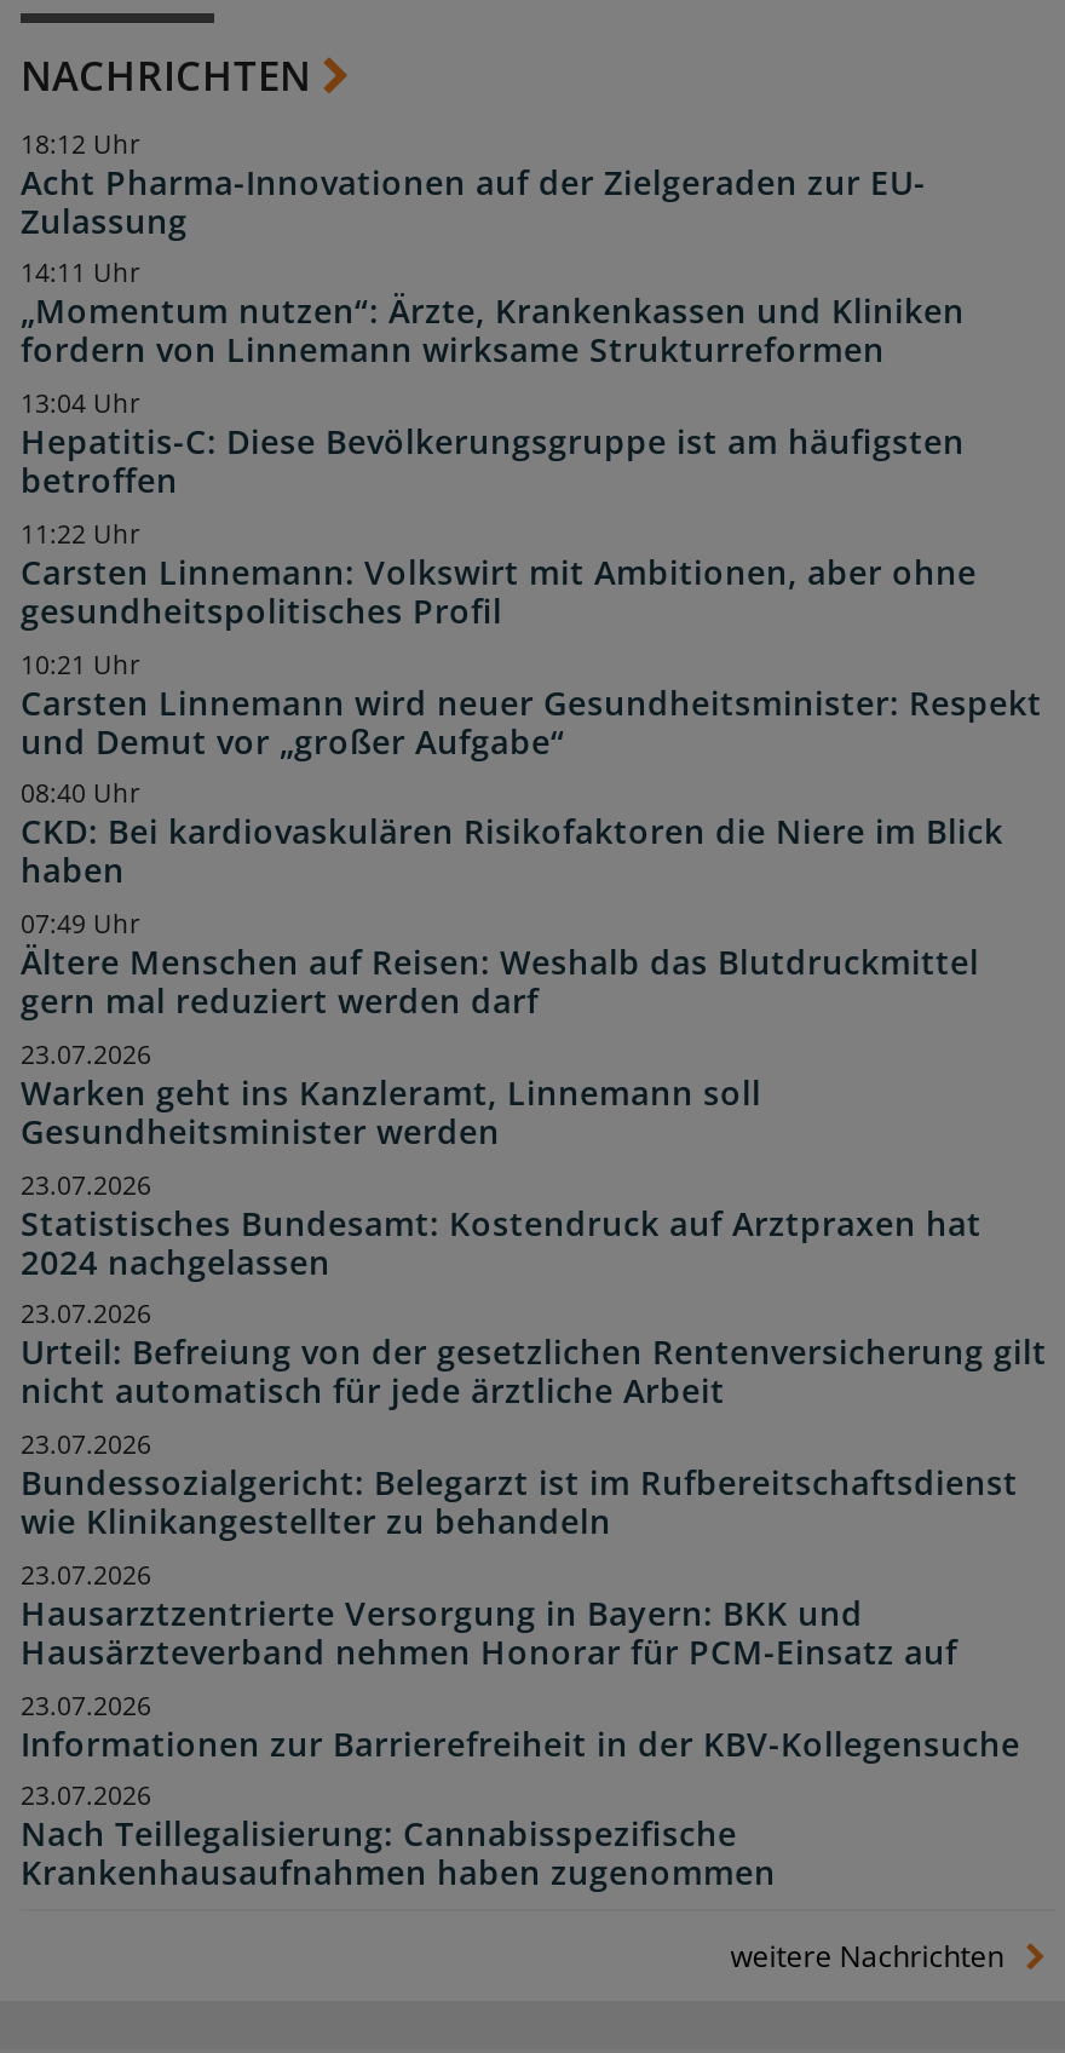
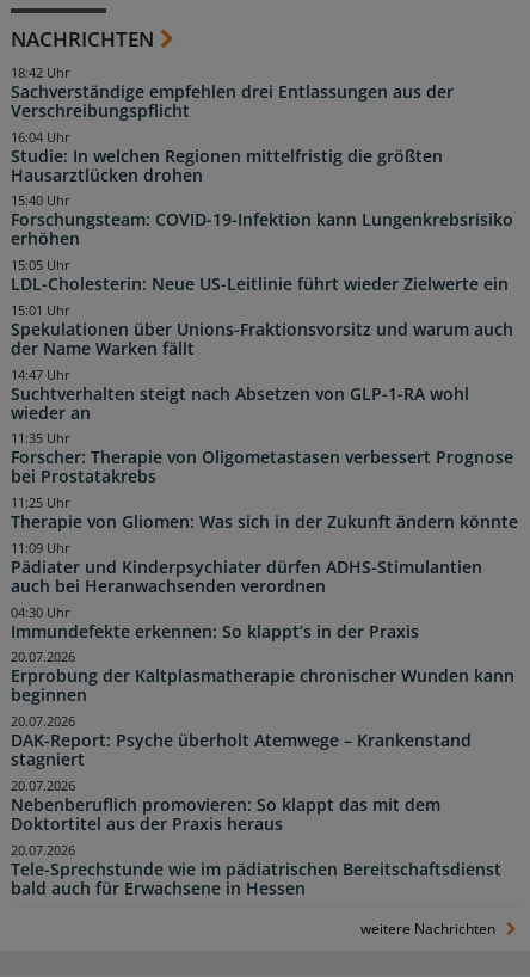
[21,125,142,159] 18:12 Uhr -> [11,64,70,81] 18:42 Uhr
[21,159,926,242] Acht Pharma-Innovationen auf der Zielgeraden zur EU- | Zulassung -> [11,81,454,122] Sachverständige empfehlen drei Entlassungen aus der | Verschreibungspflicht
[21,255,142,289] 14:11 Uhr -> [11,128,70,145] 16:04 Uhr
[21,289,965,372] „Momentum nutzen“: Ärzte, Krankenkassen und Kliniken | fordern von Linnemann wirksame Strukturreformen -> [11,145,443,186] Studie: In welchen Regionen mittelfristig die größten | Hausarztlücken drohen
[21,386,142,420] 13:04 Uhr -> [11,193,70,209] 15:40 Uhr
[21,420,965,502] Hepatitis-C: Diese Bevölkerungsgruppe ist am häufigsten | betroffen -> [11,209,513,250] Forschungsteam: COVID-19-Infektion kann Lungenkrebsrisiko | erhöhen
[21,516,142,550] 11:22 Uhr -> [11,257,70,274] 15:05 Uhr
[21,550,977,632] Carsten Linnemann: Volkswirt mit Ambitionen, aber ohne | gesundheitspolitisches Profil -> [11,274,509,295] LDL-Cholesterin: Neue US-Leitlinie führt wieder Zielwerte ein
[21,646,142,680] 10:21 Uhr -> [11,302,70,319] 15:01 Uhr
[21,680,1042,762] Carsten Linnemann wird neuer Gesundheitsminister: Respekt | und Demut vor „großer Aufgabe“ -> [11,319,513,359] Spekulationen über Unions-Fraktionsvorsitz und warum auch | der Name Warken fällt
[21,776,142,810] 08:40 Uhr -> [11,366,70,383] 14:47 Uhr
[21,810,1003,892] CKD: Bei kardiovaskulären Risikofaktoren die Niere im Blick | haben -> [11,383,469,423] Suchtverhalten steigt nach Absetzen von GLP-1-RA wohl | wieder an
[21,906,142,940] 07:49 Uhr -> [11,430,70,447] 11:35 Uhr
[21,940,979,1022] Ältere Menschen auf Reisen: Weshalb das Blutdruckmittel | gern mal reduziert werden darf -> [11,447,513,488] Forscher: Therapie von Oligometastasen verbessert Prognose | bei Prostatakrebs
[21,1036,151,1070] 23.07.2026 -> [11,494,70,511] 11:25 Uhr
[21,1070,761,1152] Warken geht ins Kanzleramt, Linnemann soll | Gesundheitsminister werden -> [11,511,518,533] Therapie von Gliomen: Was sich in der Zukunft ändern könnte
[21,1166,151,1200] 23.07.2026 -> [11,540,70,556] 11:09 Uhr
[21,1200,981,1283] Statistisches Bundesamt: Kostendruck auf Arztpraxen hat | 2024 nachgelassen -> [11,556,482,597] Pädiater und Kinderpsychiater dürfen ADHS-Stimulantien | auch bei Heranwachsenden verordnen
[21,1296,151,1330] 23.07.2026 -> [11,604,70,620] 04:30 Uhr
[21,1330,1047,1413] Urteil: Befreiung von der gesetzlichen Rentenversicherung gilt | nicht automatisch für jede ärztliche Arbeit -> [11,620,419,642] Immundefekte erkennen: So klappt’s in der Praxis
[21,1427,151,1461] 23.07.2026 -> [11,649,75,666] 20.07.2026
[21,1461,1018,1543] Bundessozialgericht: Belegarzt ist im Rufbereitschaftsdienst | wie Klinikangestellter zu behandeln -> [11,666,514,706] Erprobung der Kaltplasmatherapie chronischer Wunden kann | beginnen
[21,1557,151,1591] 23.07.2026 -> [11,713,75,730] 20.07.2026
[21,1591,957,1673] Hausarztzentrierte Versorgung in Bayern: BKK und | Hausärzteverband nehmen Honorar für PCM-Einsatz auf -> [11,730,472,770] DAK-Report: Psyche überholt Atemwege – Krankenstand | stagniert
[21,1687,151,1721] 23.07.2026 -> [11,777,75,794] 20.07.2026
[21,1721,1020,1764] Informationen zur Barrierefreiheit in der KBV-Kollegensuche -> [11,794,440,835] Nebenberuflich promovieren: So klappt das mit dem | Doktortitel aus der Praxis heraus
[21,1778,151,1812] 23.07.2026 -> [11,841,75,858] 20.07.2026
[21,1812,776,1894] Nach Teillegalisierung: Cannabisspezifische | Krankenhausaufnahmen haben zugenommen -> [11,858,501,899] Tele-Sprechstunde wie im pädiatrischen Bereitschaftsdienst | bald auch für Erwachsene in Hessen

